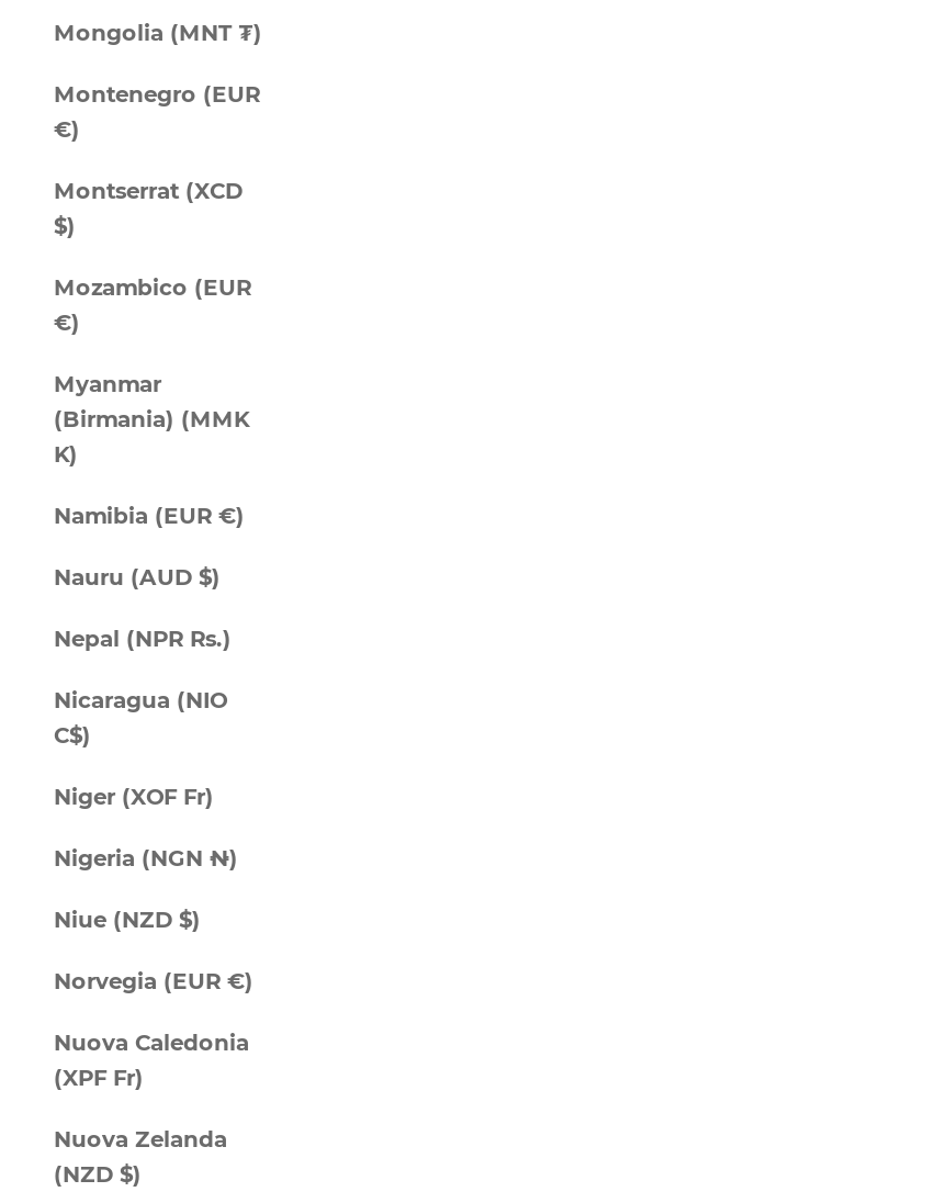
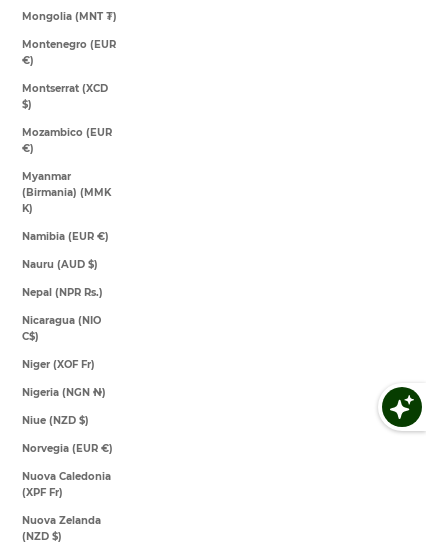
none -> [377,385,423,434] [image]

